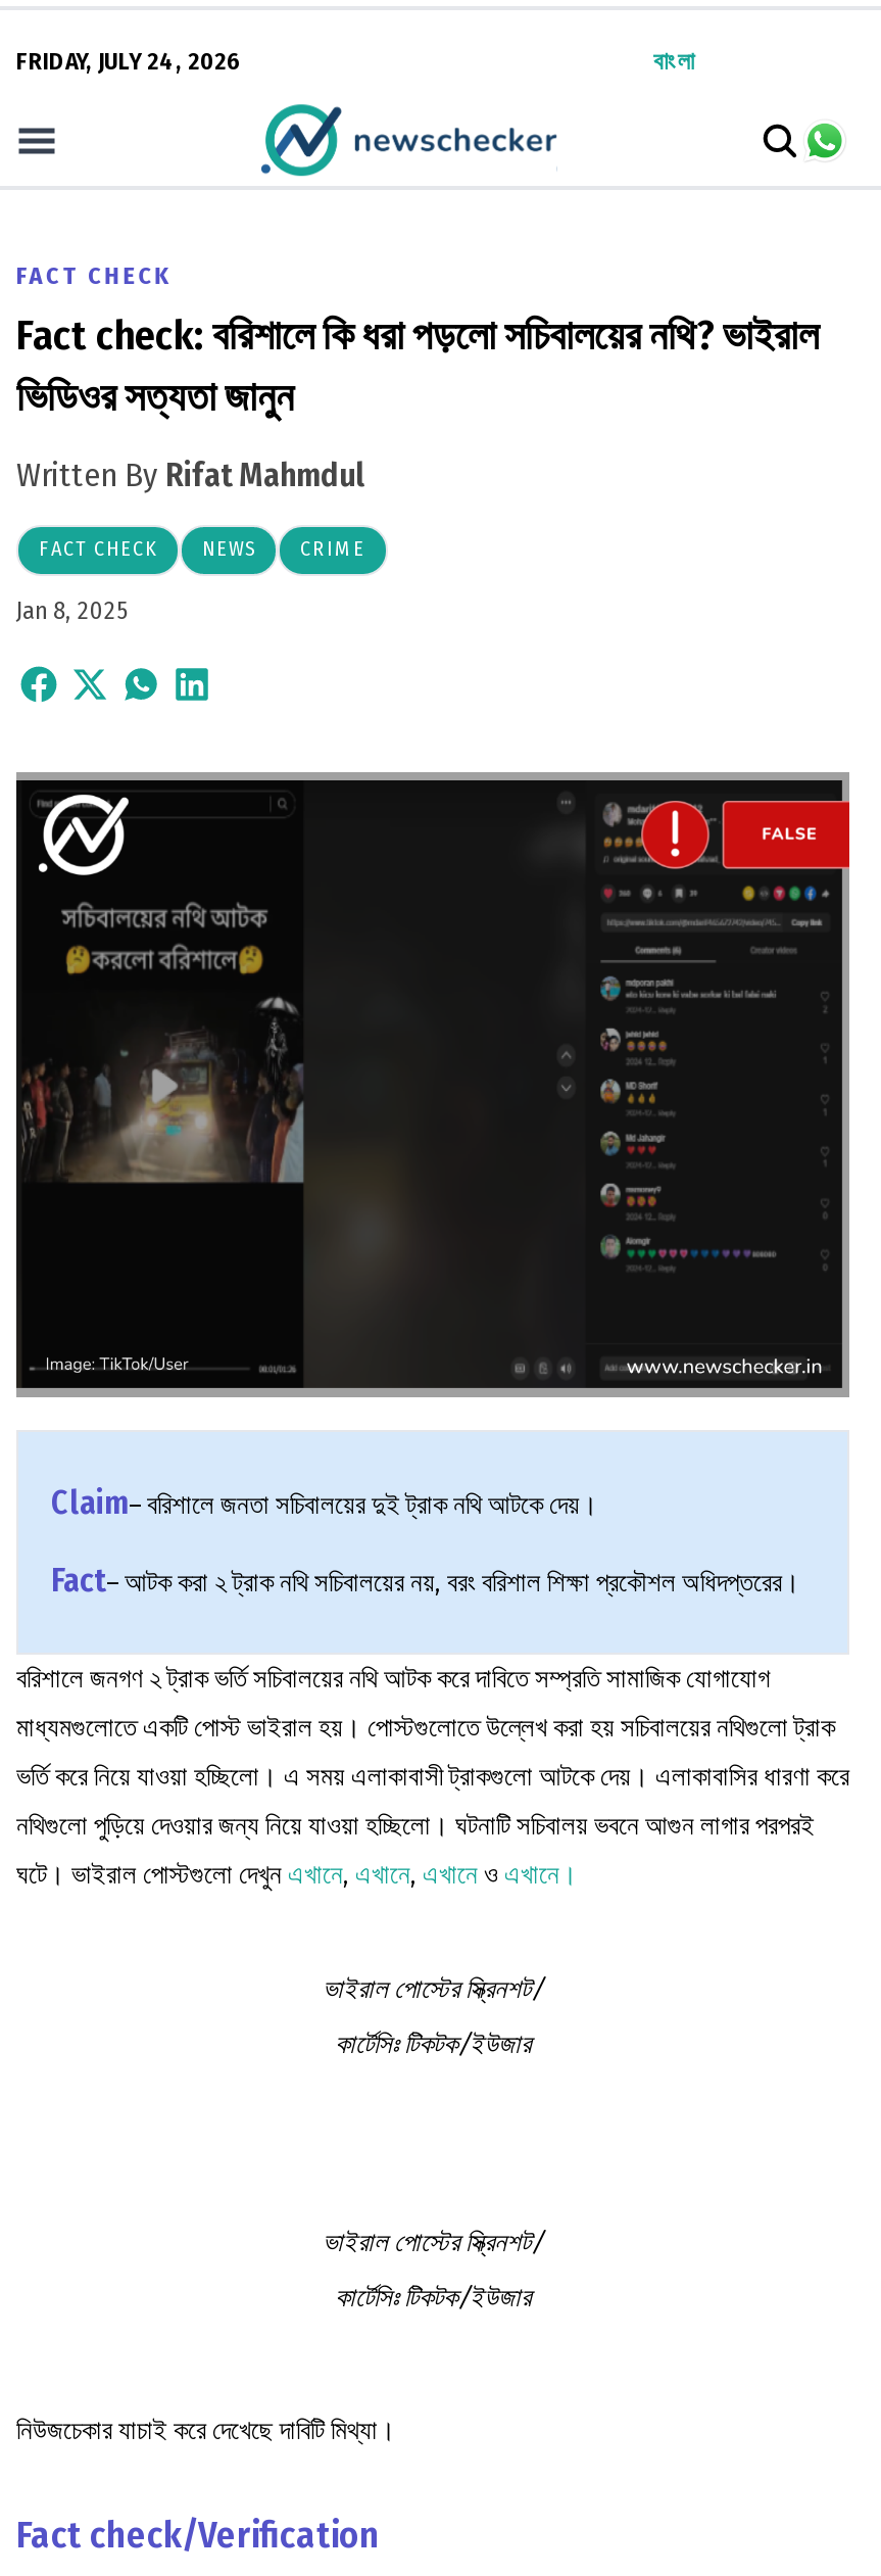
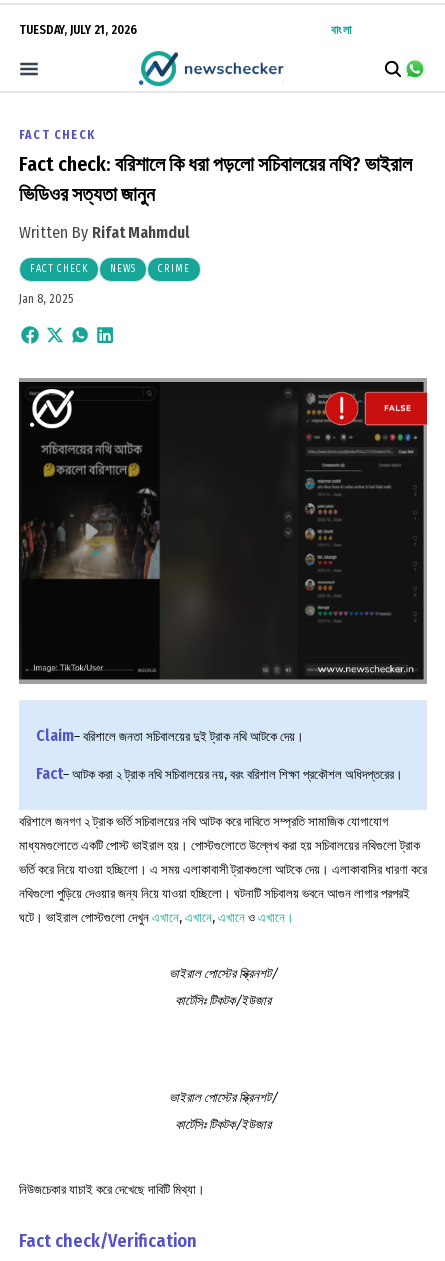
[16,47,241,76] FRIDAY, JULY 24, 2026 -> [19,23,137,37] TUESDAY, JULY 21, 2026

